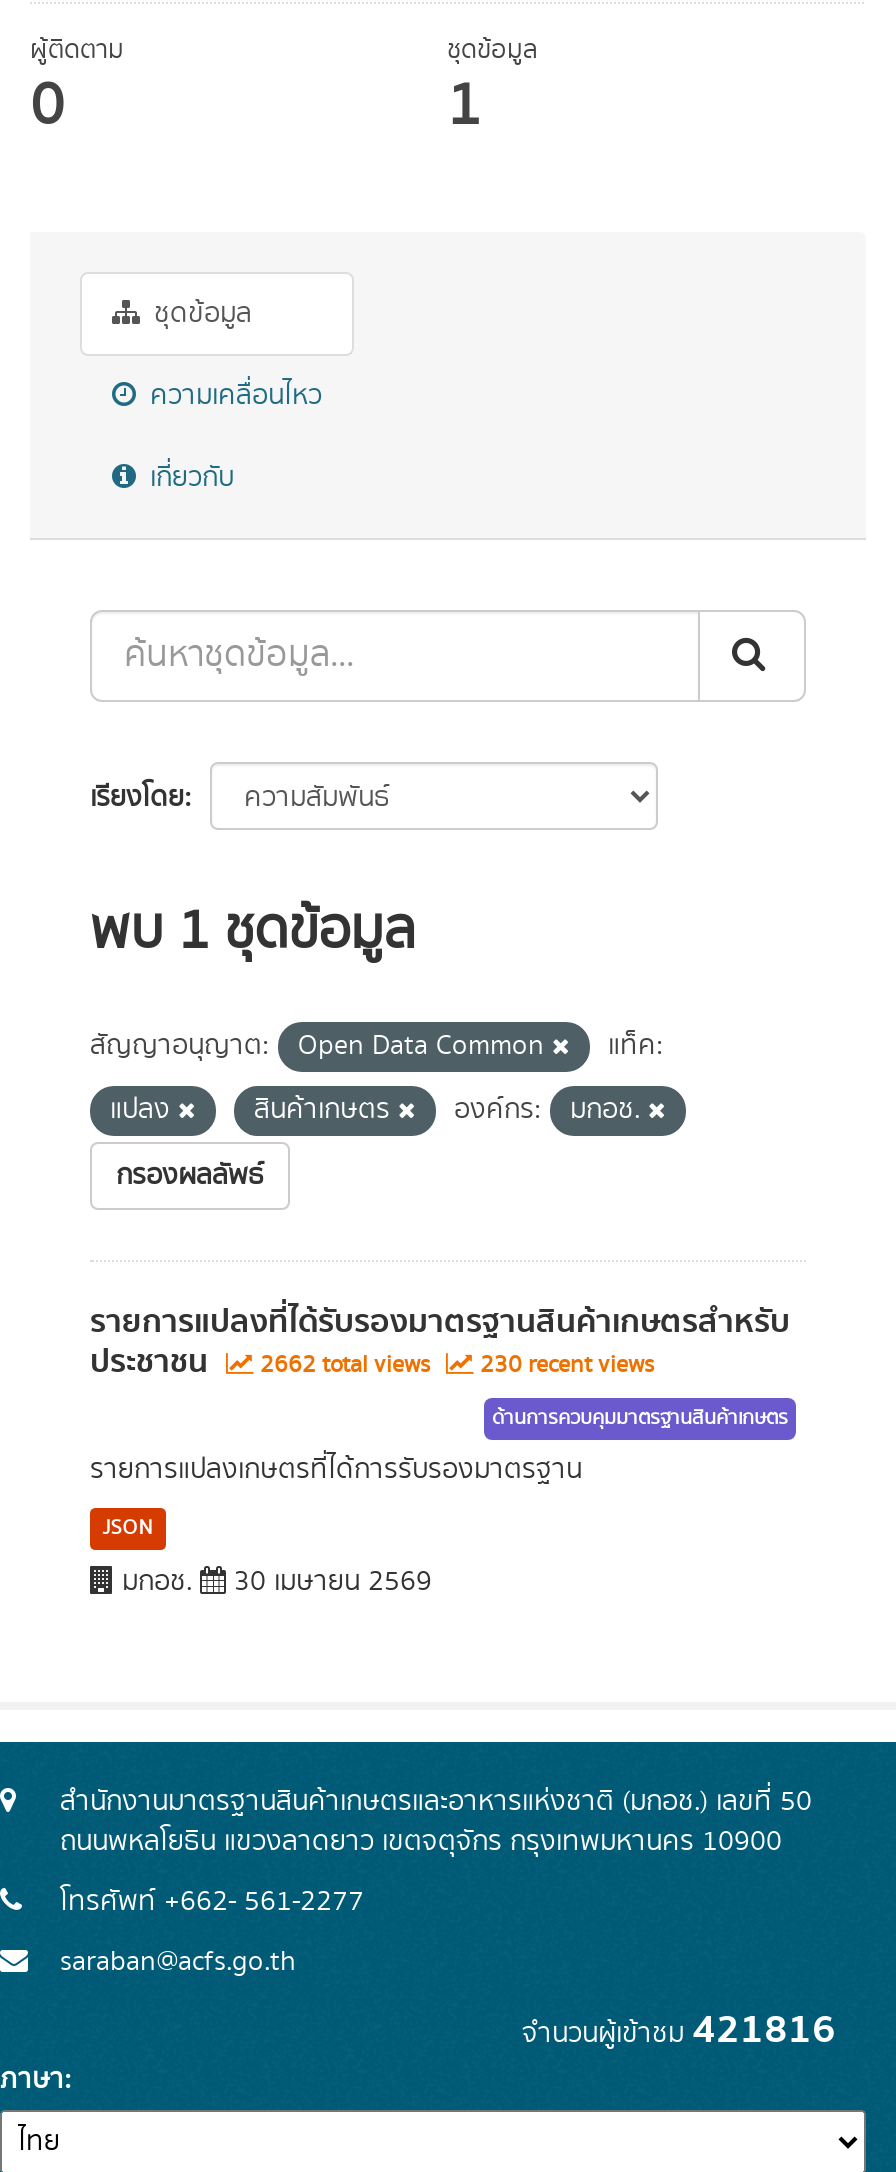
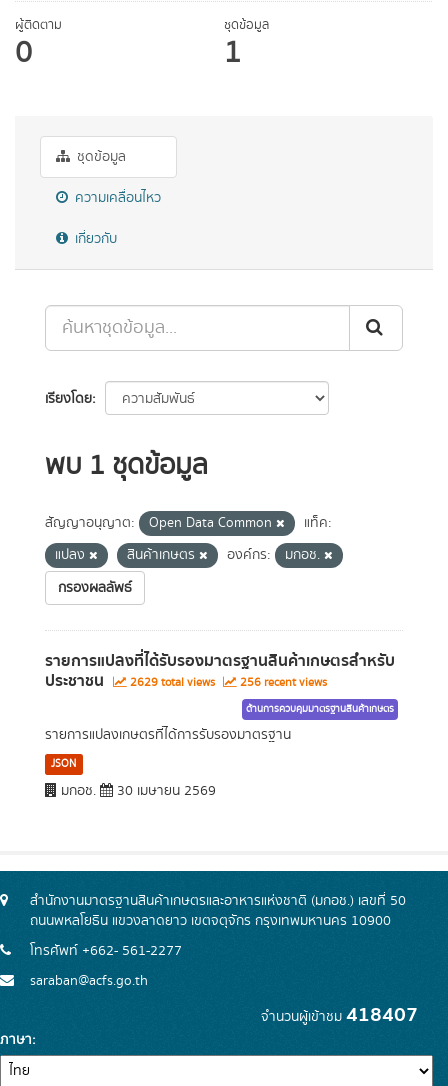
[254,1348,436,1382] 2662 total views -> [127,674,218,691] 2629 total views
[474,1348,654,1382] 230 recent views -> [237,674,327,691] 256 recent views
[522,1998,836,2062] จำนวนผู้เข้าชม421816 -> [261,999,418,1031] จำนวนผู้เข้าชม418407

